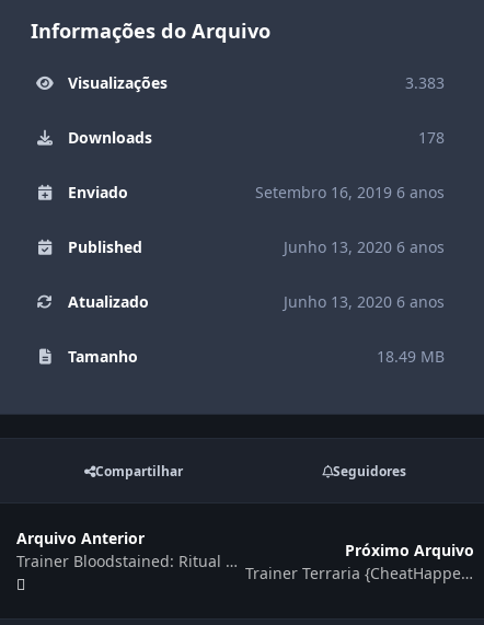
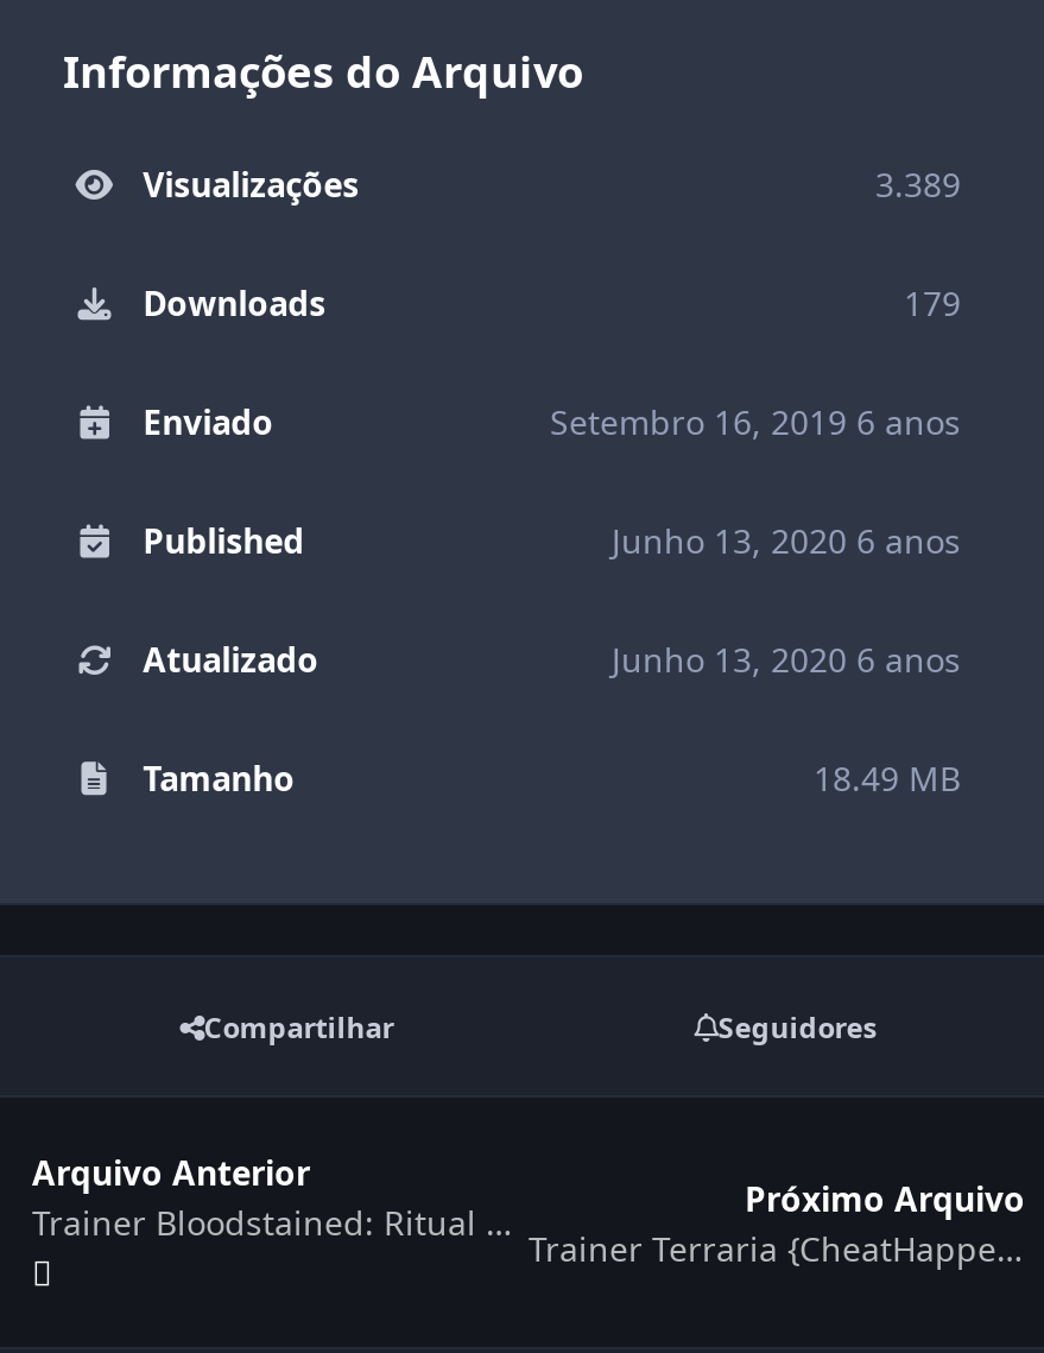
[405,73,445,93] 3.383 -> [875,162,961,207] 3.389
[418,127,445,148] 178 -> [904,281,961,326] 179

